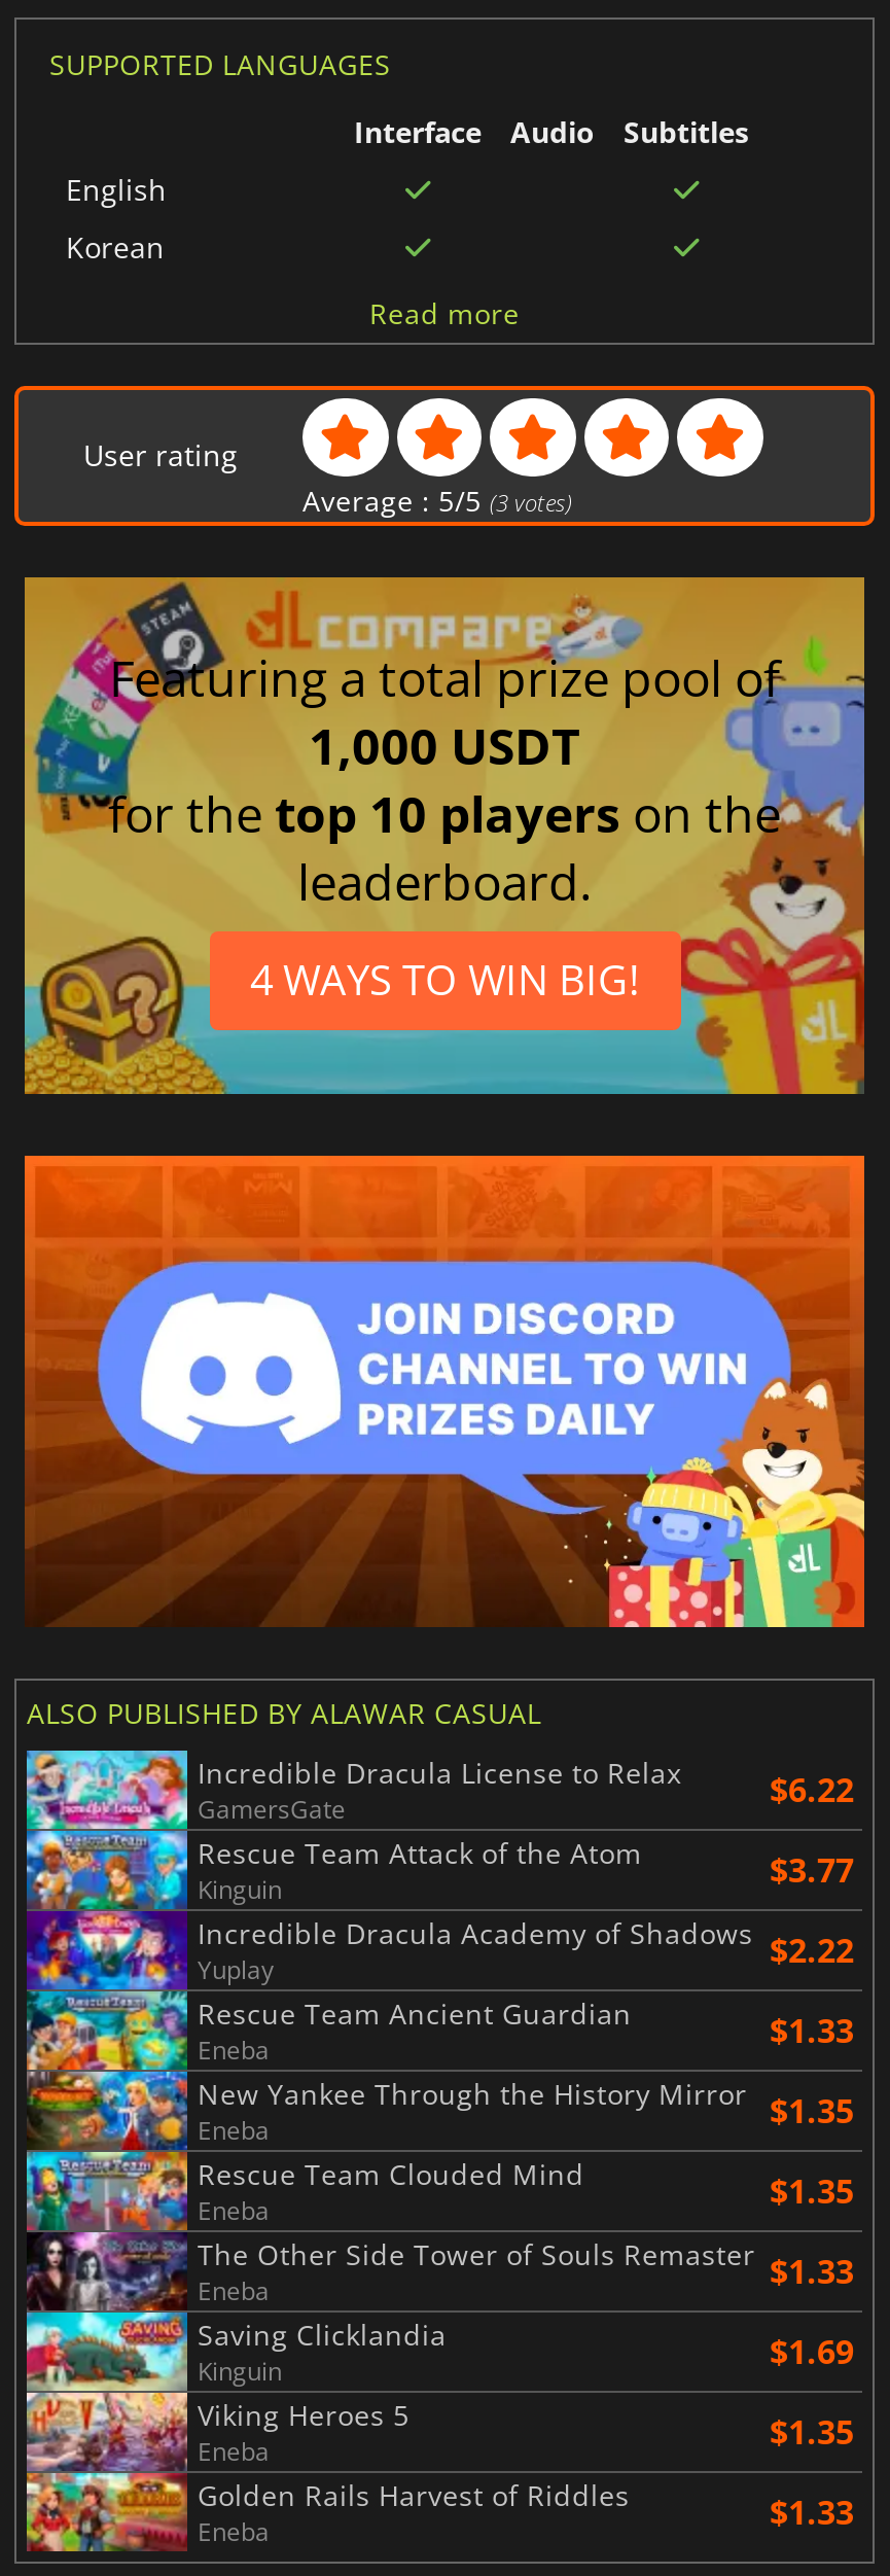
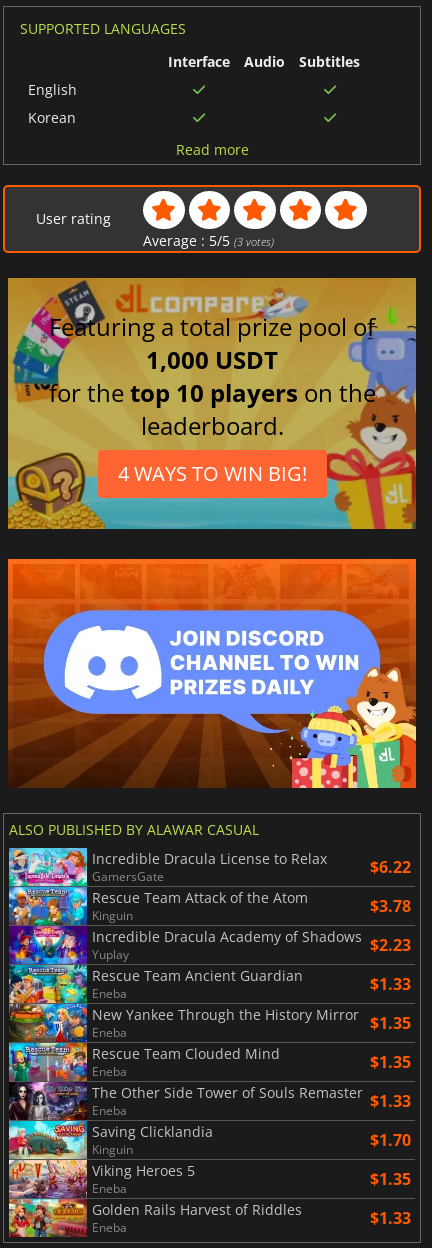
[770,1848,854,1893] $3.77 -> [370,895,411,917] $3.78
[198,1914,854,1973] Incredible Dracula Academy of Shadows $2.22 -> [92,927,411,956] Incredible Dracula Academy of Shadows $2.23
[770,2329,854,2375] $1.69 -> [370,1129,411,1151] $1.70

